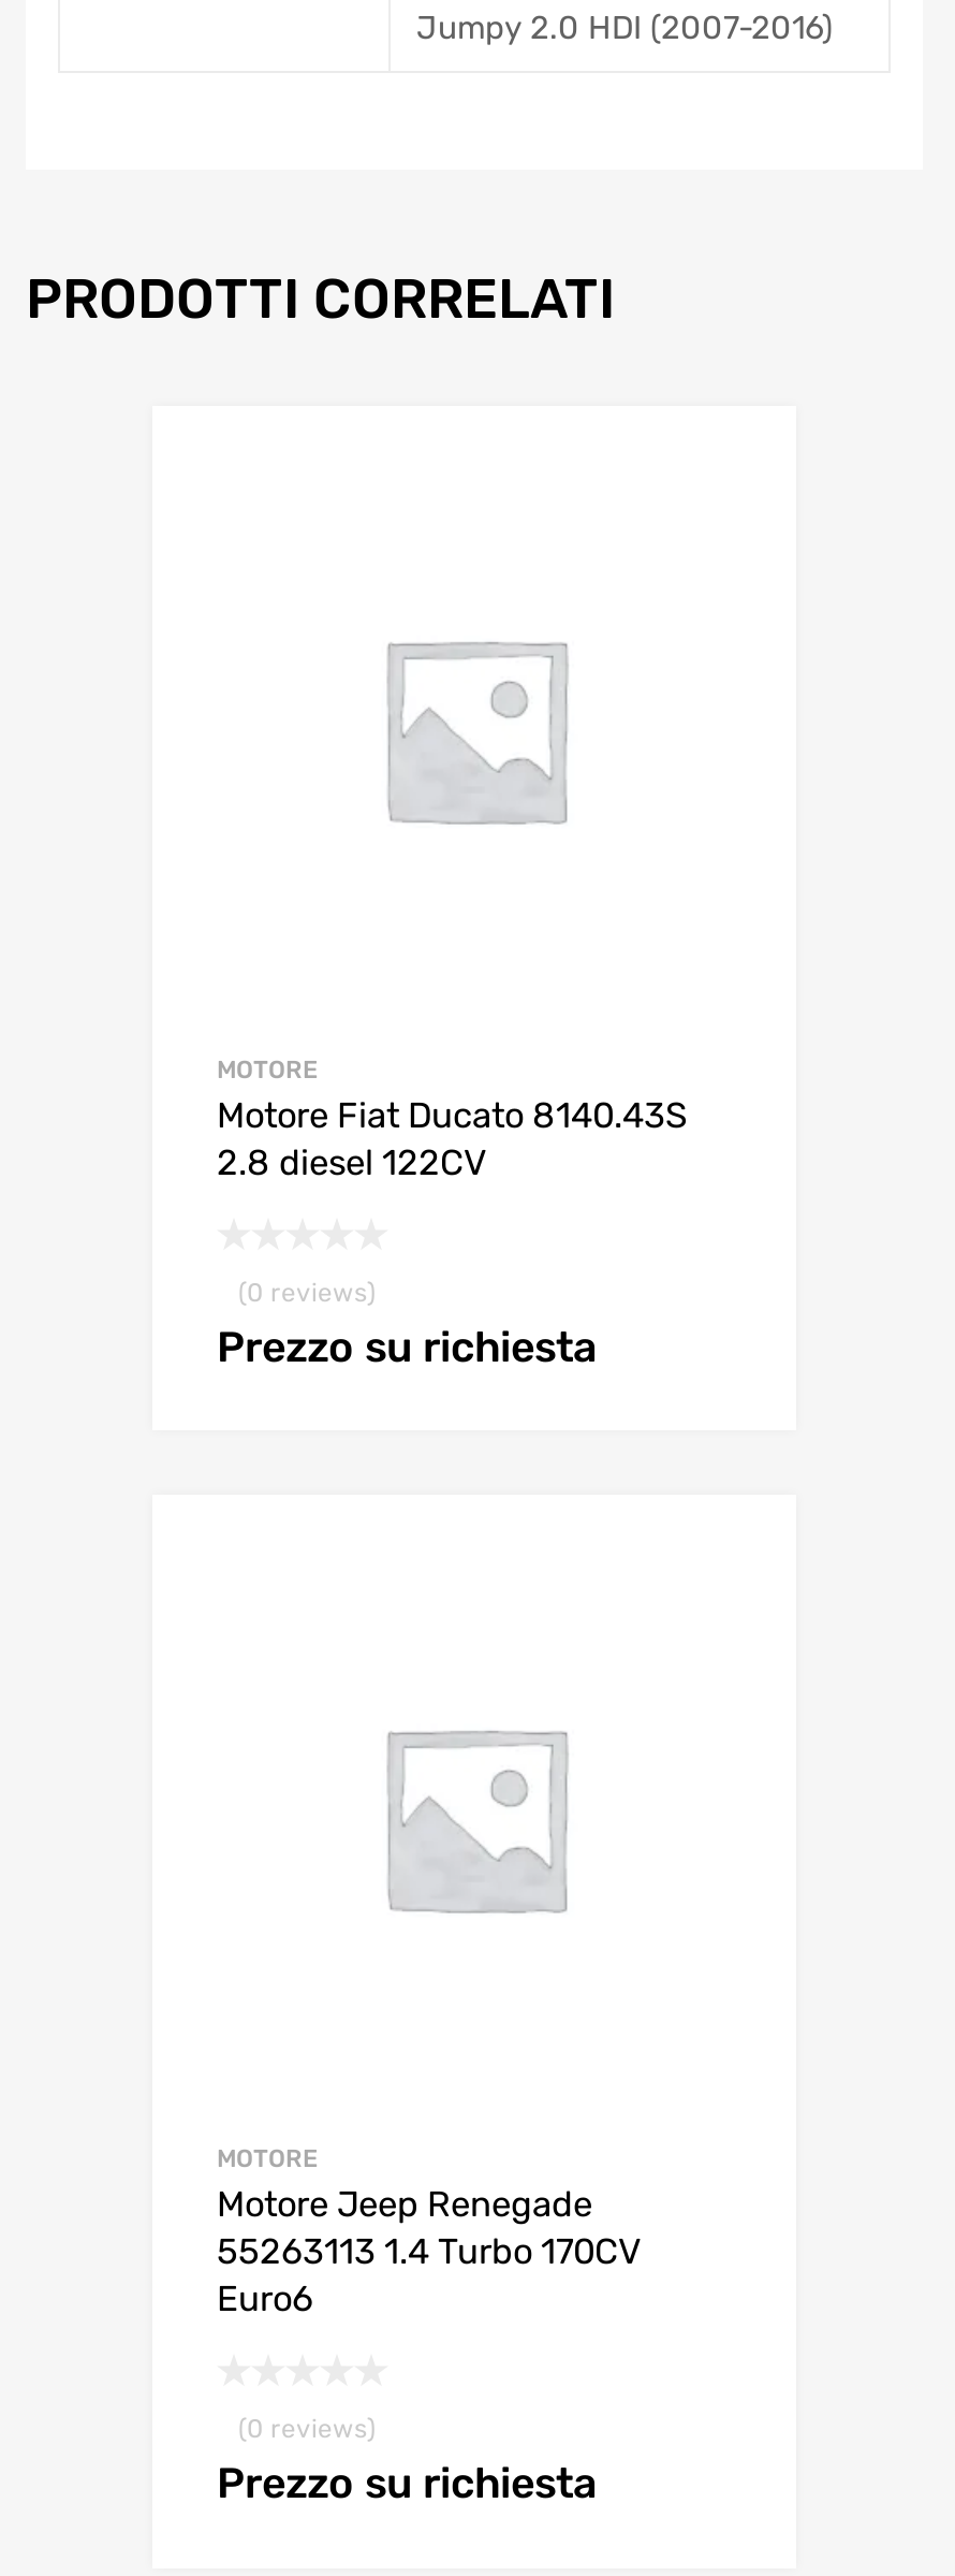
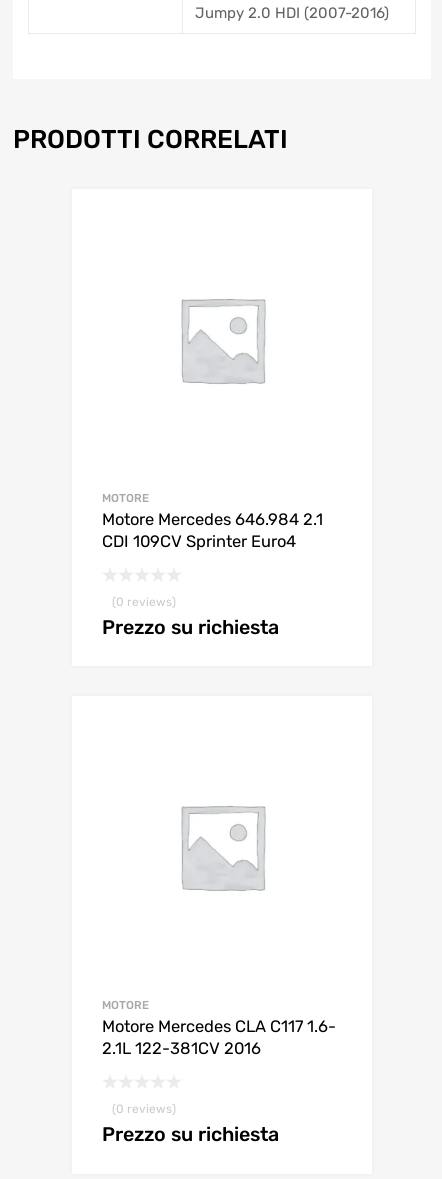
[217,1094,687,1182] Motore Fiat Ducato 8140.43S | 2.8 diesel 122CV -> [102,509,323,550] Motore Mercedes 646.984 2.1 | CDI 109CV Sprinter Euro4
[217,2184,642,2319] Motore Jeep Renegade | 55263113 1.4 Turbo 170CV | Euro6 -> [102,1017,336,1058] Motore Mercedes CLA C117 1.6- | 2.1L 122-381CV 2016

